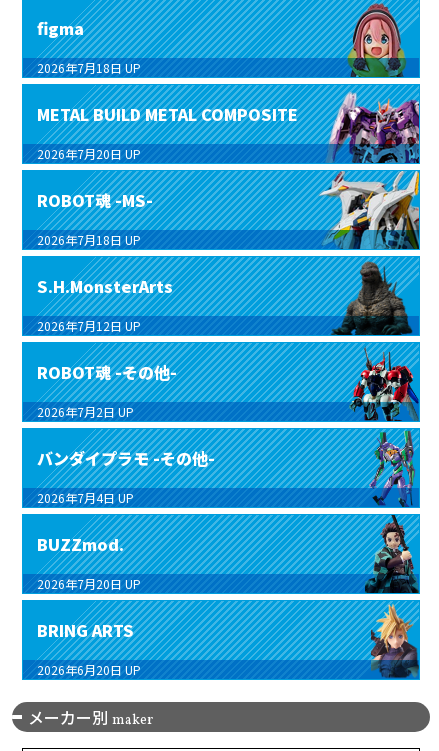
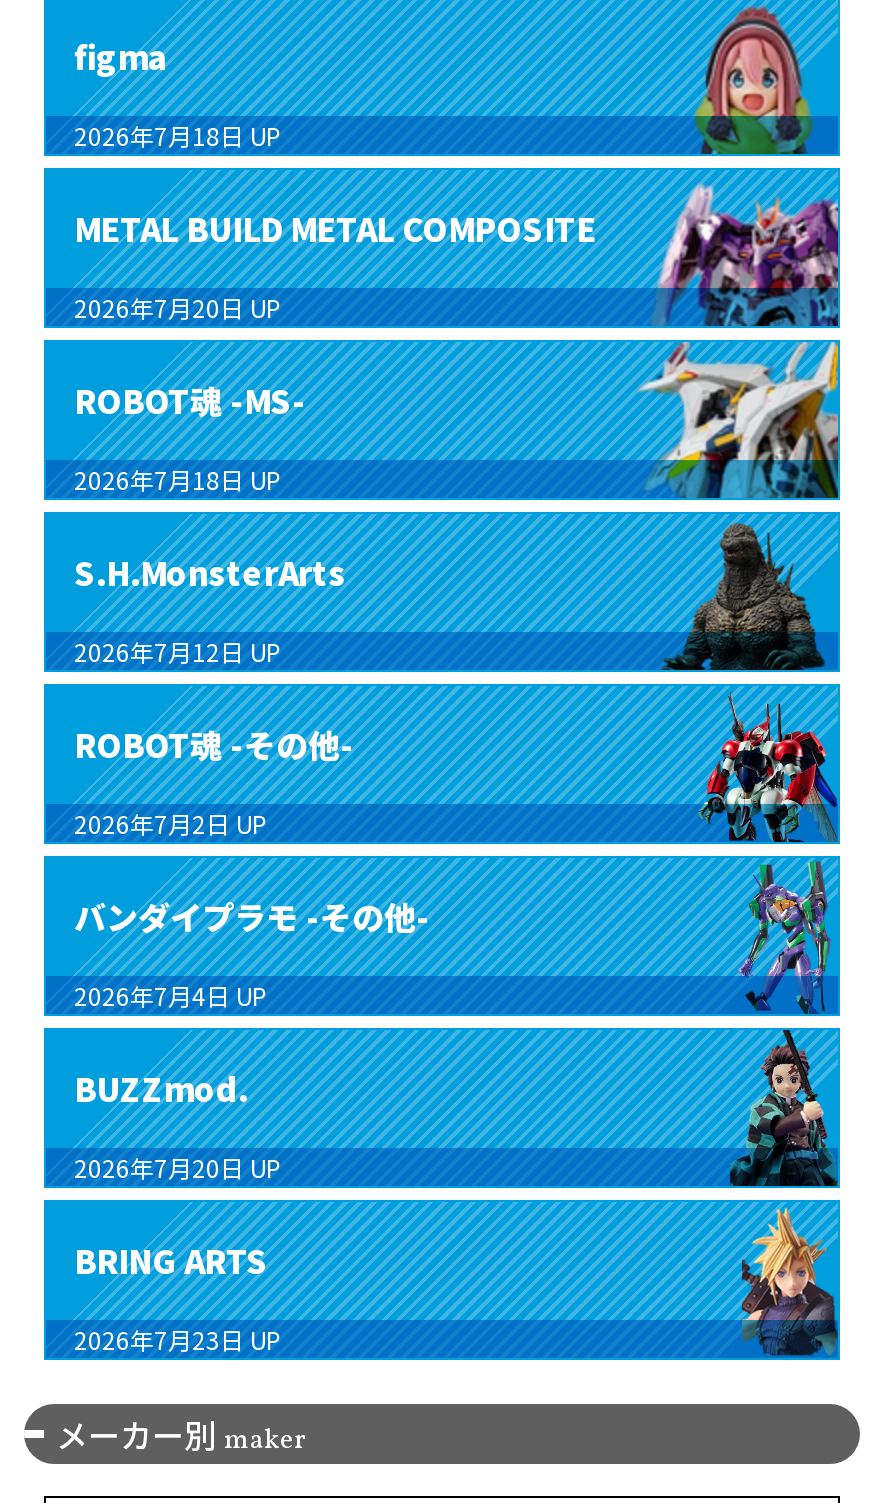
[37,661,141,678] 2026年6月20日 UP -> [74,1322,282,1356] 2026年7月23日 UP

